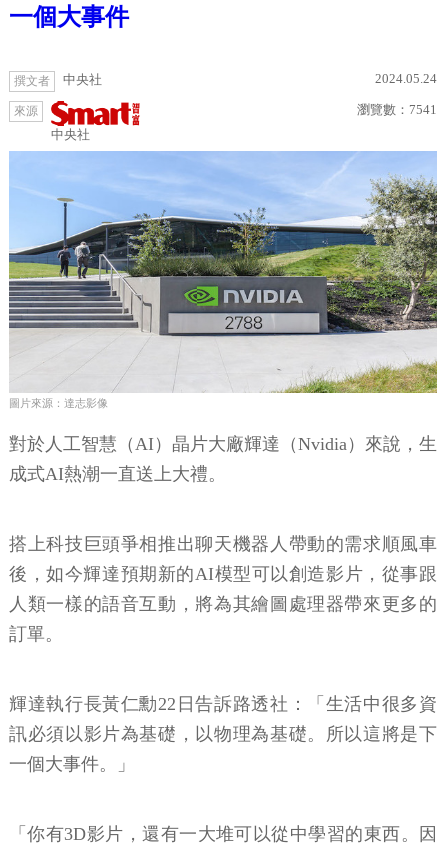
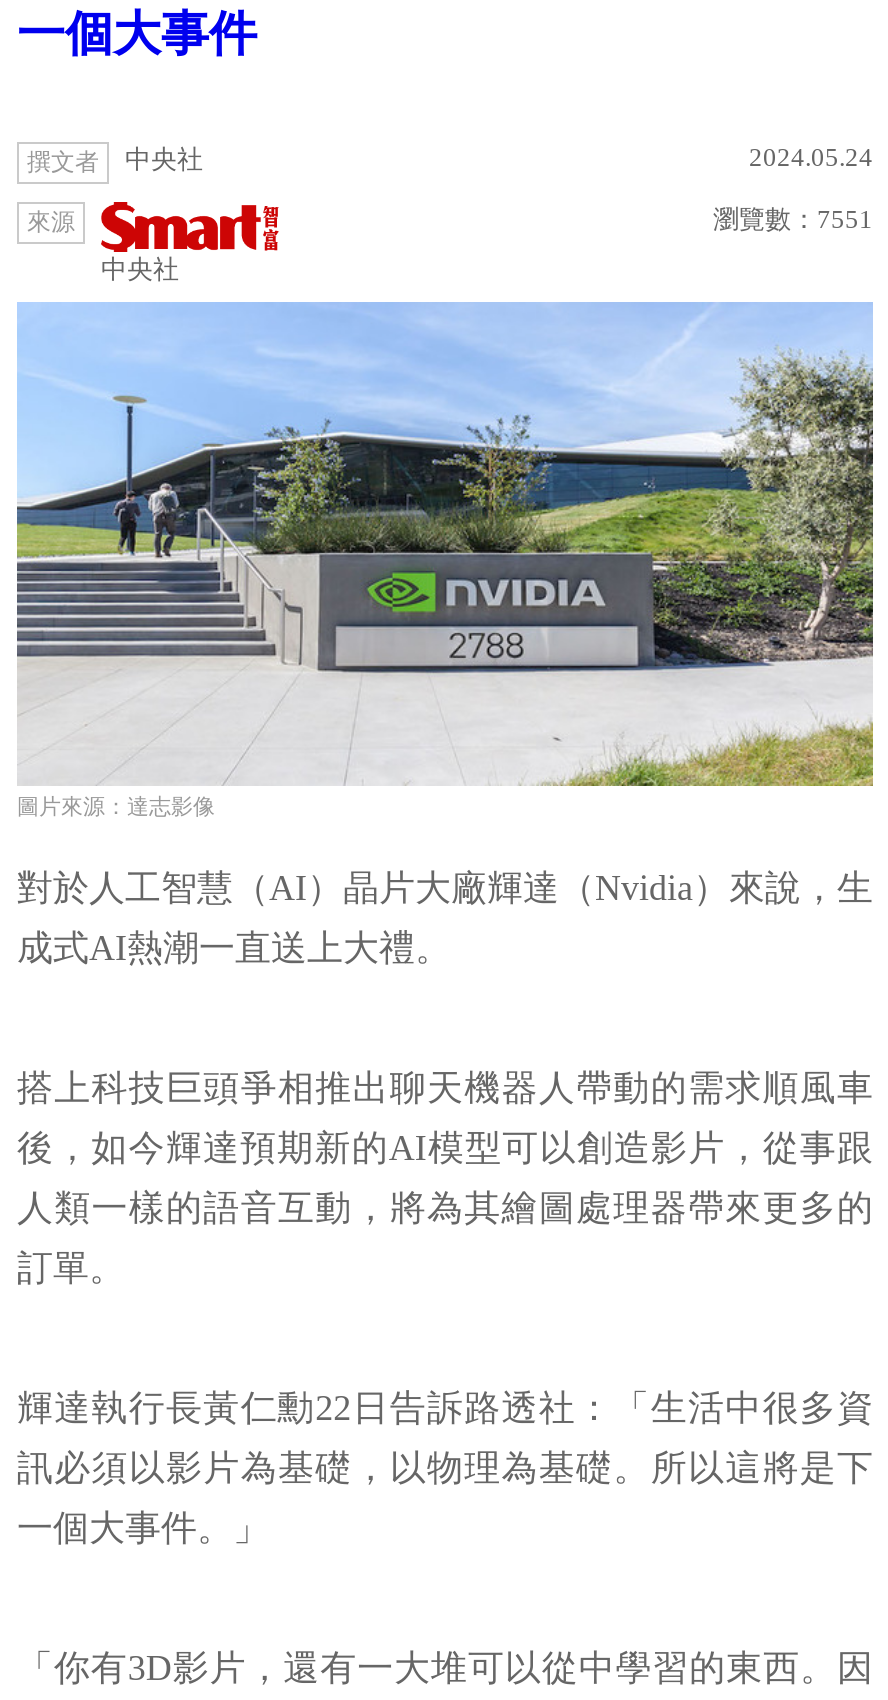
[357,102,437,117] 瀏覽數：7541 -> [713,204,873,234] 瀏覽數：7551

